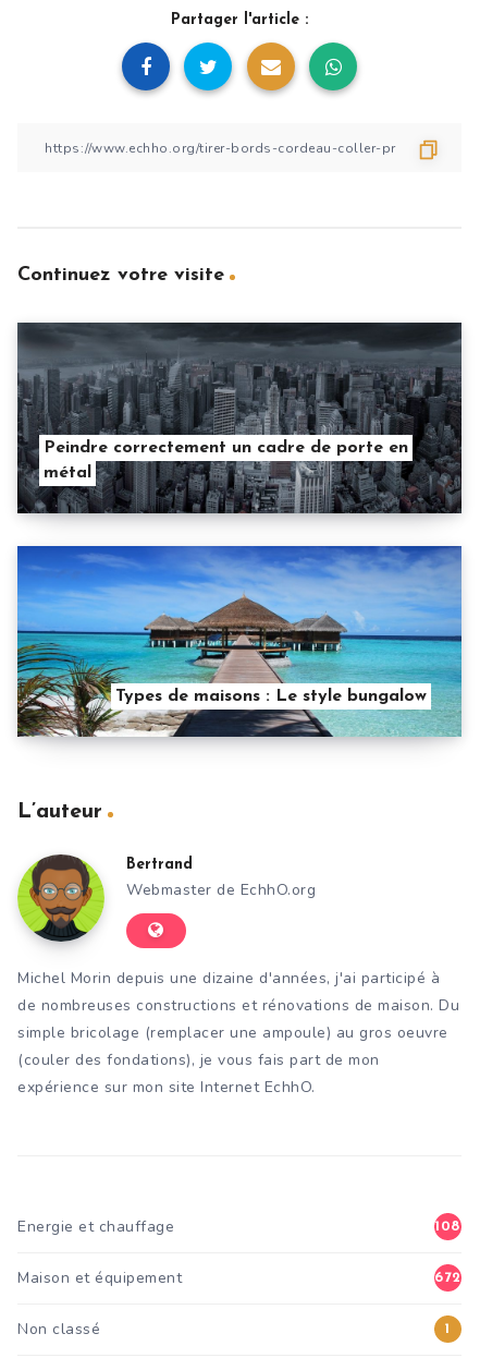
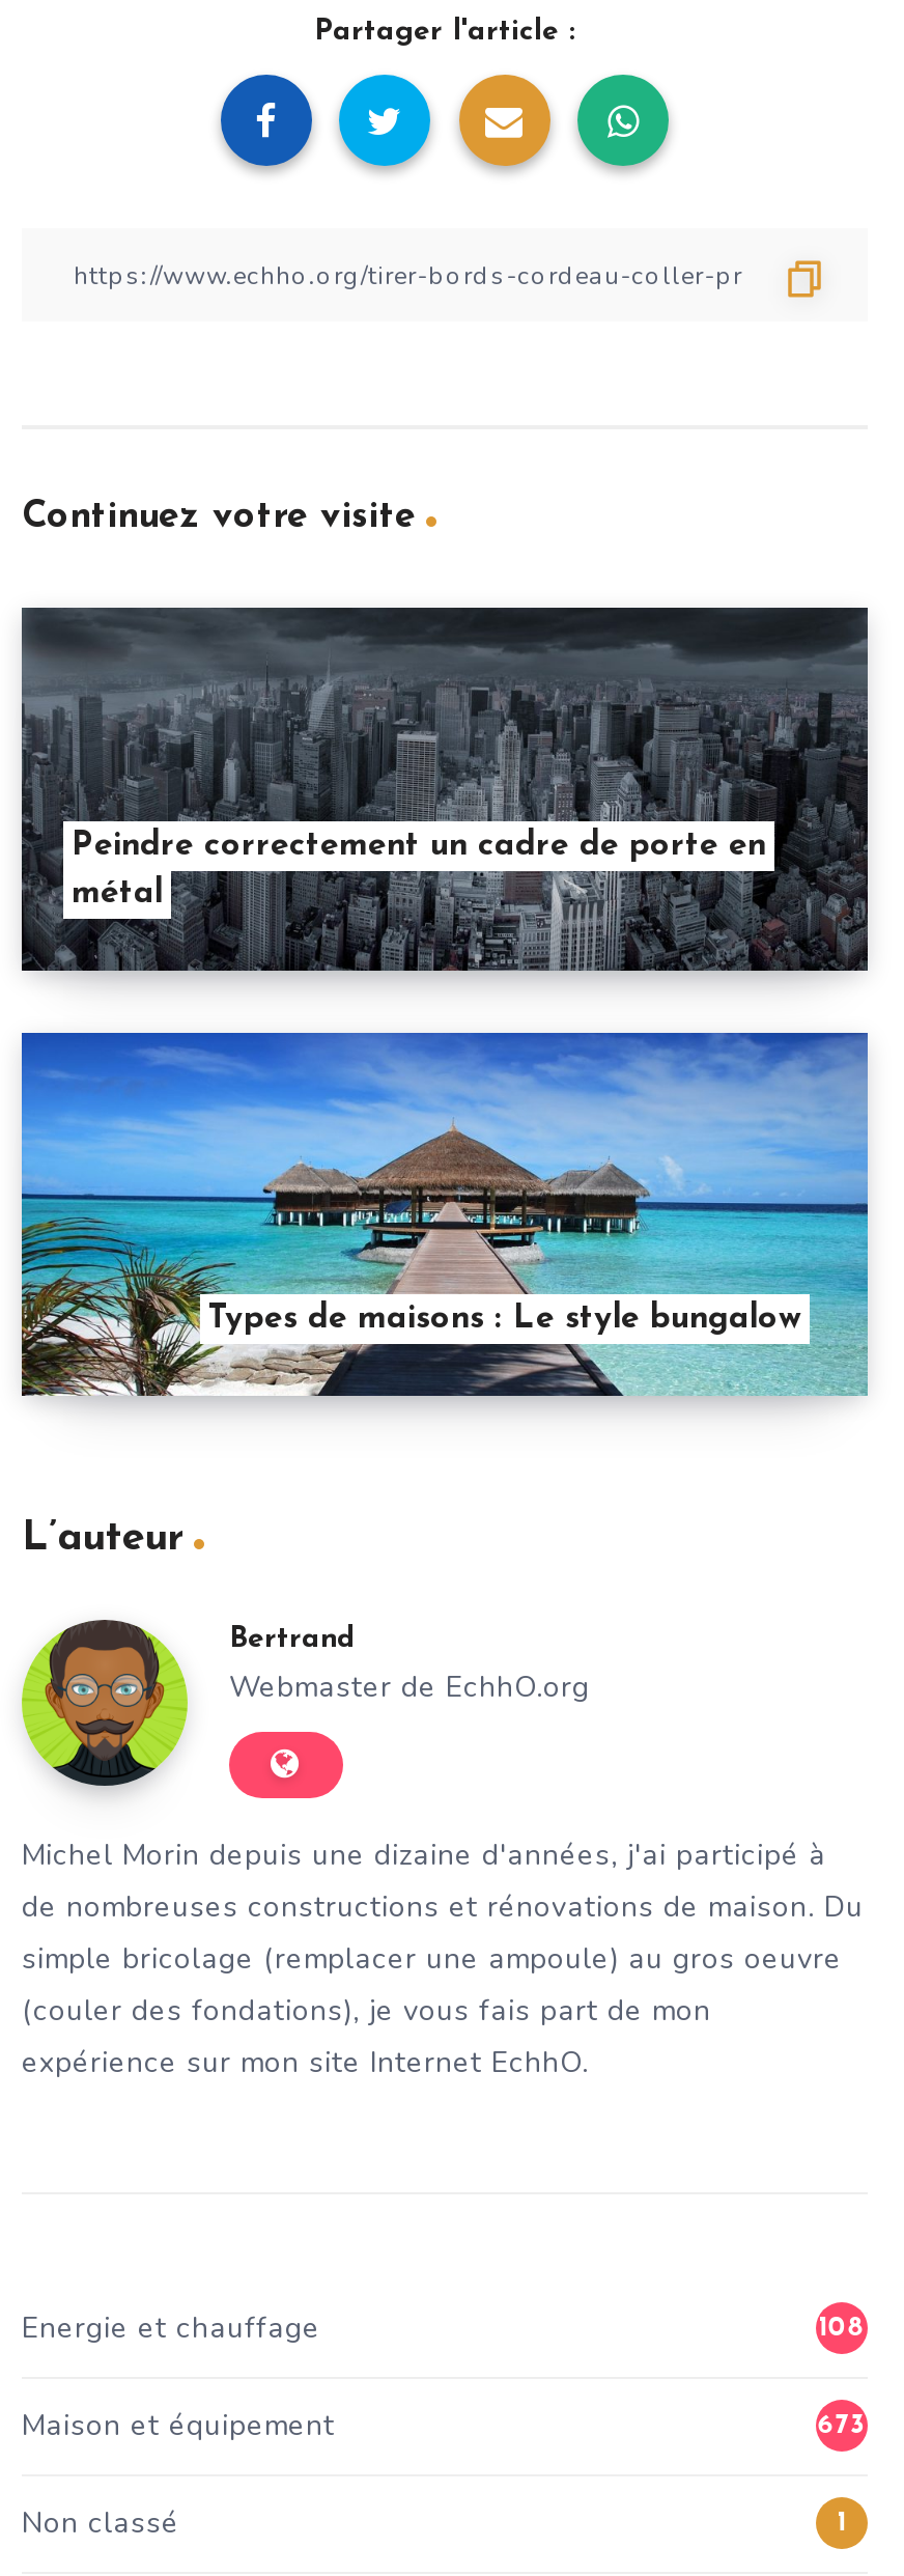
[435,1271,461,1285] 672 -> [818,2413,866,2440] 673

